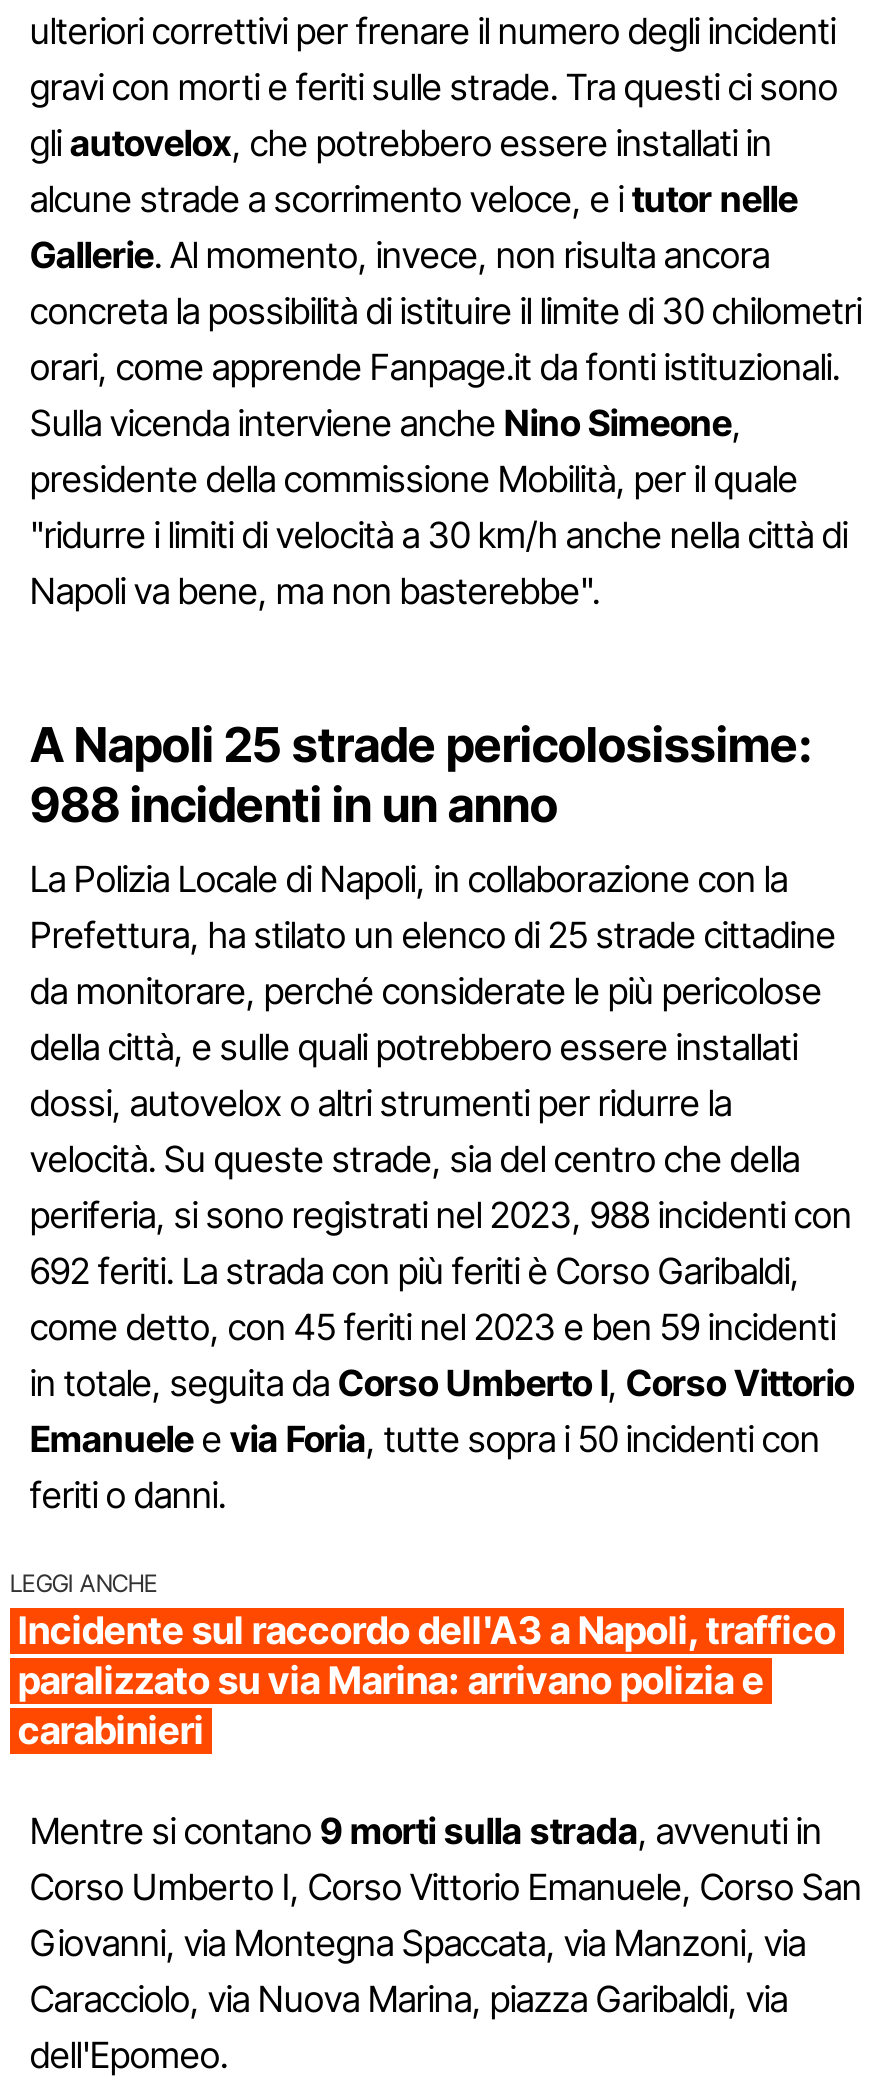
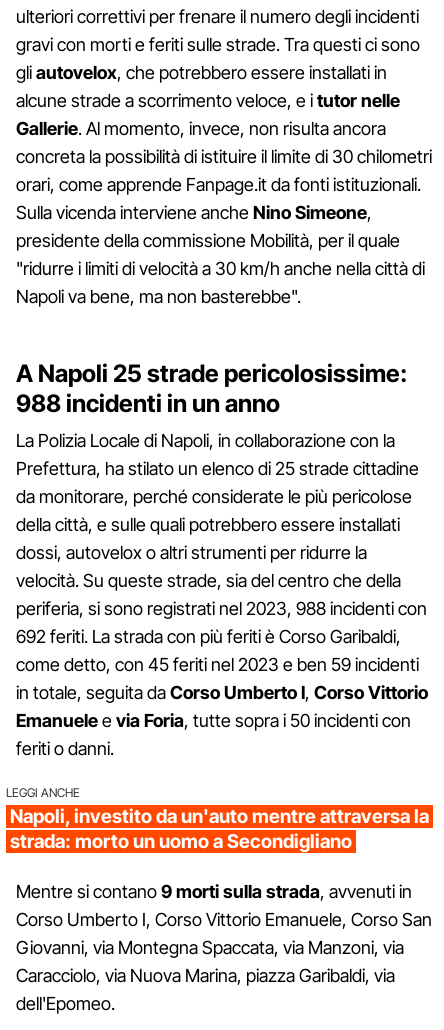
[18,1608,836,1754] Incidente sul raccordo dell'A3 a Napoli, traffico | paralizzato su via Marina: arrivano polizia e | carabinieri -> [10,805,429,853] Napoli, investito da un'auto mentre attraversa la | strada: morto un uomo a Secondigliano

